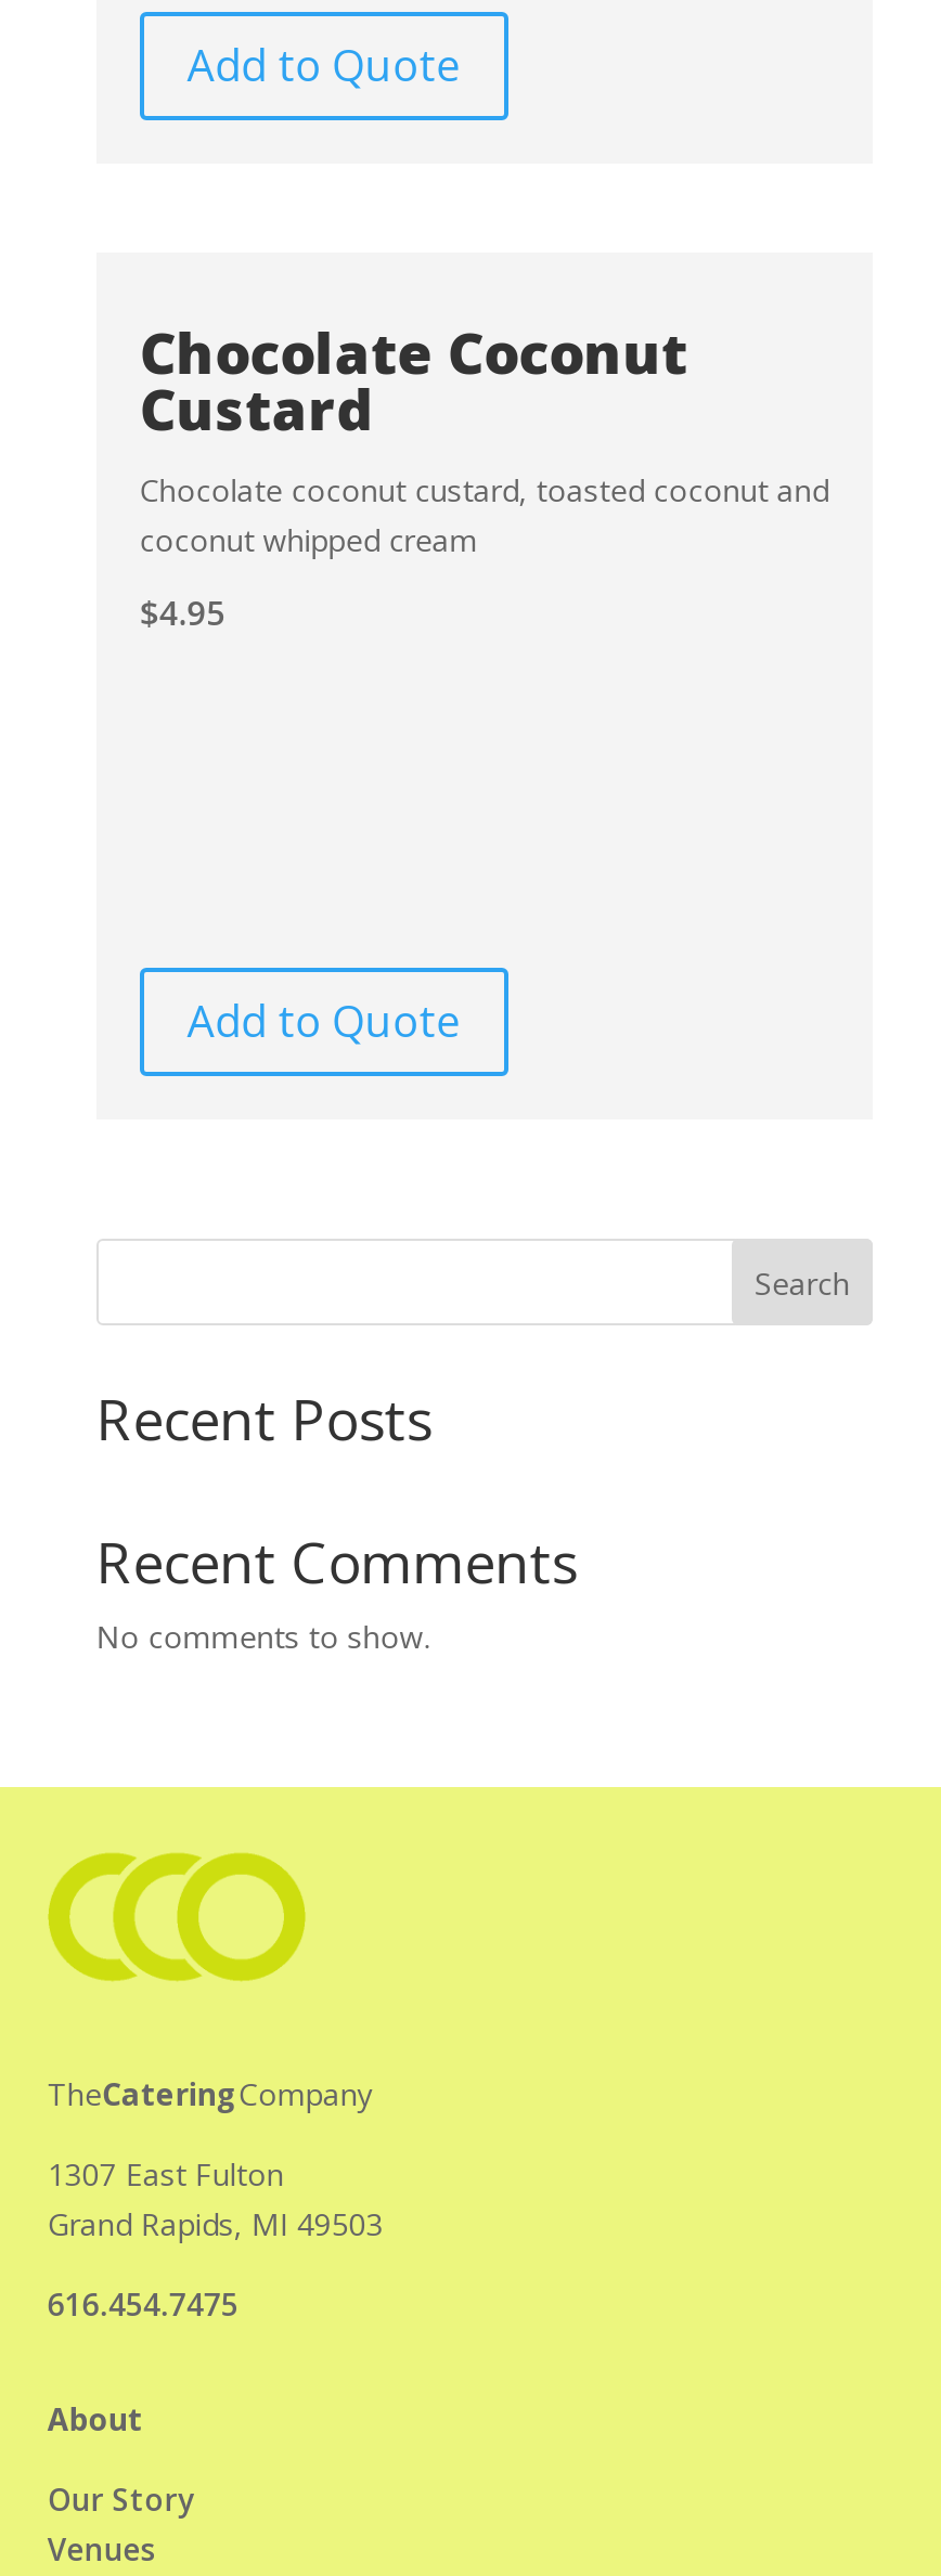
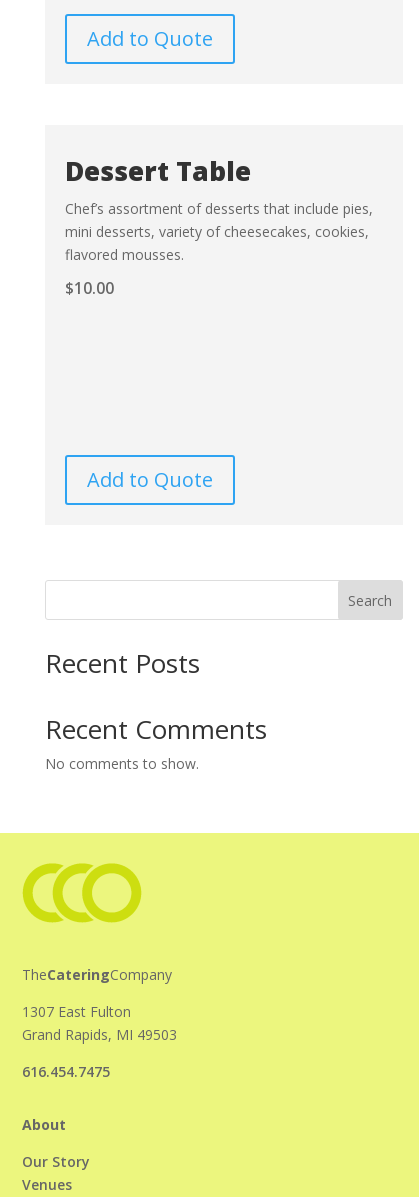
[139,313,829,560] Chocolate Coconut | Custard | Chocolate coconut custard, toasted coconut and | coconut whipped cream -> [65,153,373,264] Dessert Table | Chef’s assortment of desserts that include pies, | mini desserts, variety of cheesecakes, cookies, | flavored mousses.
[139,590,226,636] $4.95 -> [65,278,114,299] $10.00

